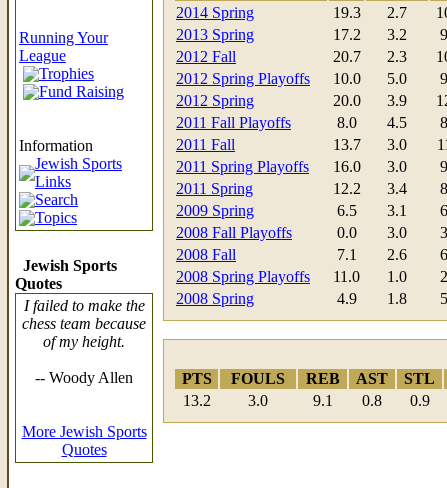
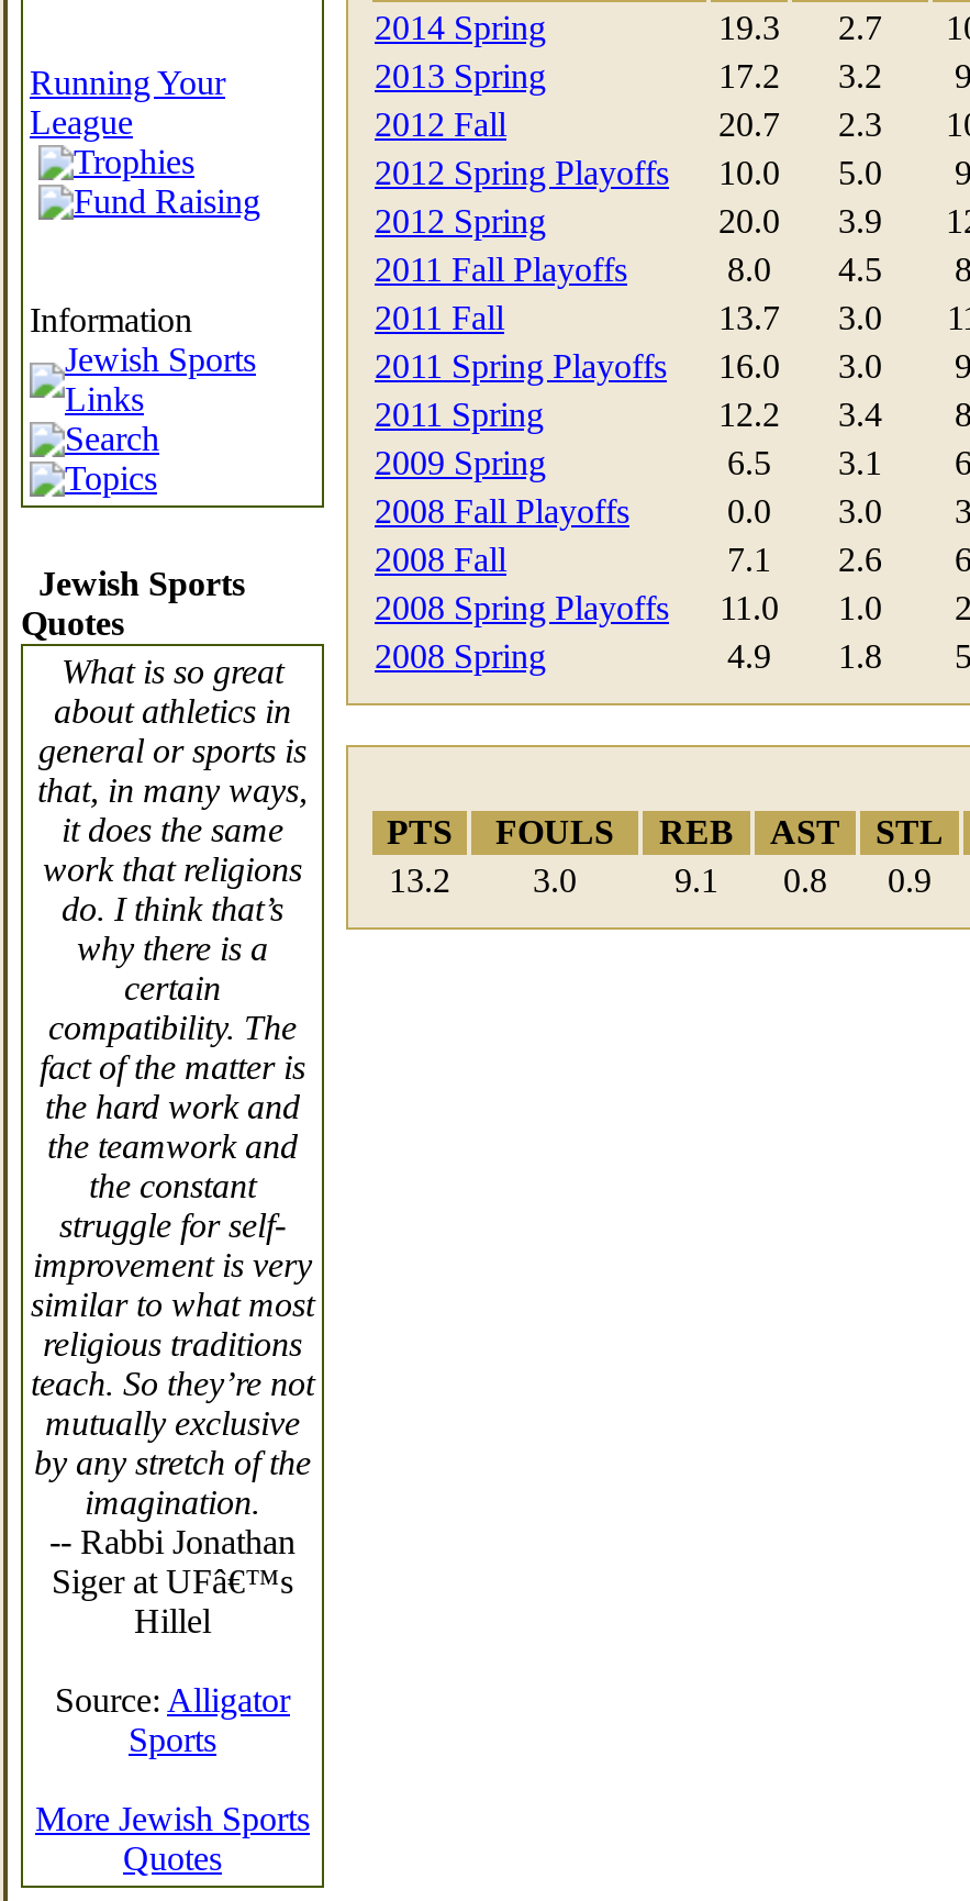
[22,297,146,350] I failed to make the | chess team because | of my height. -> [31,653,314,1639] What is so great | about athletics in | general or sports is | that, in many ways, | it does the same | work that religions | do. I think that’s | why there is a | certain | compatibility. The | fact of the matter is | the hard work and | the teamwork and | the constant | struggle for self- | improvement is very | similar to what most | religious traditions | teach. So they’re not | mutually exclusive | by any stretch of the | imagination. | -- Rabbi Jonathan | Siger at UFâ€™s | Hillel
[35,369,133,386] -- Woody Allen -> [55,1681,290,1758] Source: Alligator | Sports

